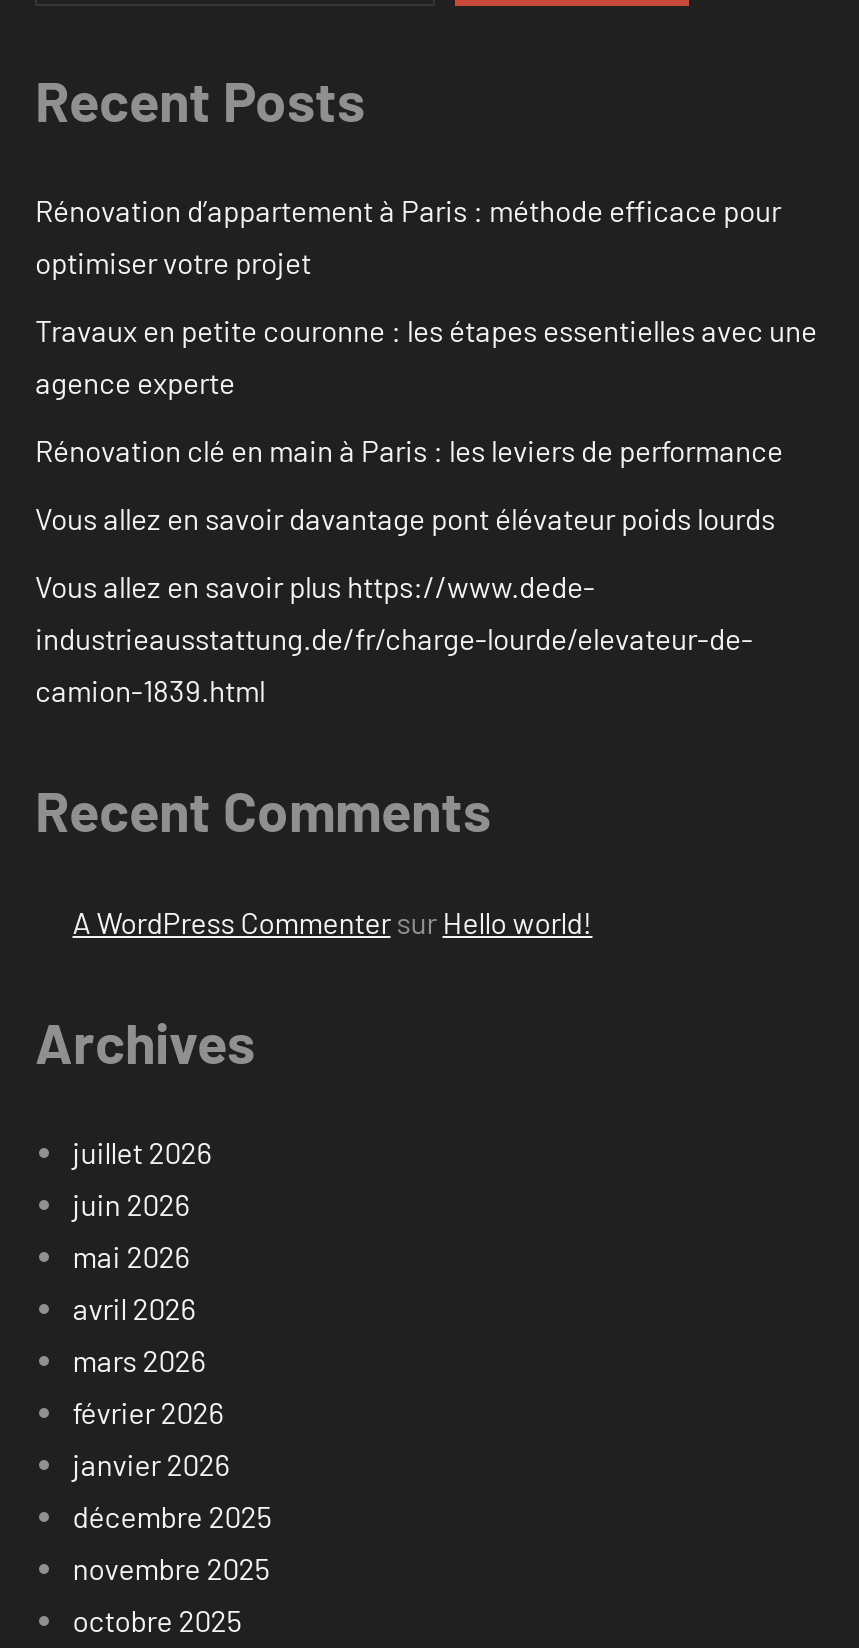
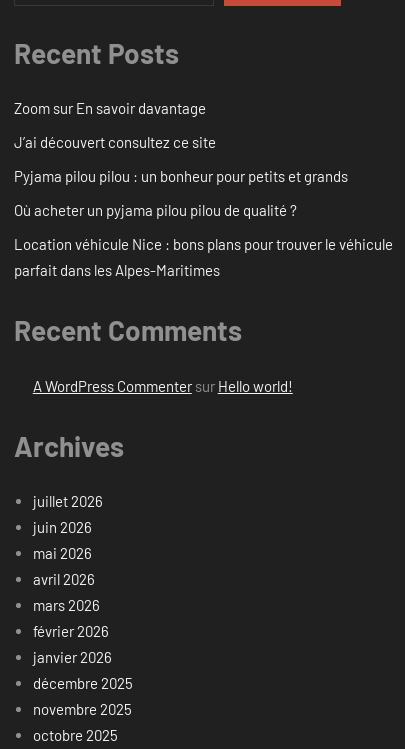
[35,193,781,281] Rénovation d’appartement à Paris : méthode efficace pour | optimiser votre projet -> [14,99,206,117] Zoom sur En savoir davantage
[35,313,817,401] Travaux en petite couronne : les étapes essentielles avec une | agence experte -> [14,133,216,151] J’ai découvert consultez ce site
[35,433,783,469] Rénovation clé en main à Paris : les leviers de performance -> [14,167,348,185] Pyjama pilou pilou : un bonheur pour petits et grands
[35,501,775,537] Vous allez en savoir davantage pont élévateur poids lourds -> [14,201,297,219] Où acheter un pyjama pilou pilou de qualité ?
[35,569,753,709] Vous allez en savoir plus https://www.dede- | industrieausstattung.de/fr/charge-lourde/elevateur-de- | camion-1839.html -> [14,235,393,279] Location véhicule Nice : bons plans pour trouver le véhicule | parfait dans les Alpes-Maritimes

